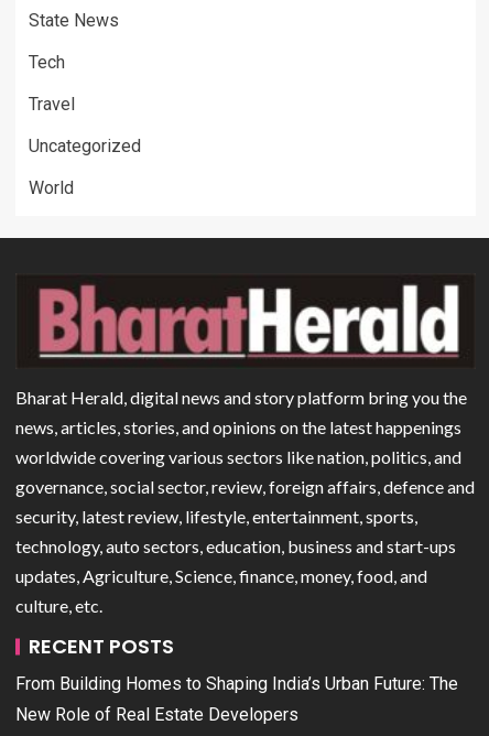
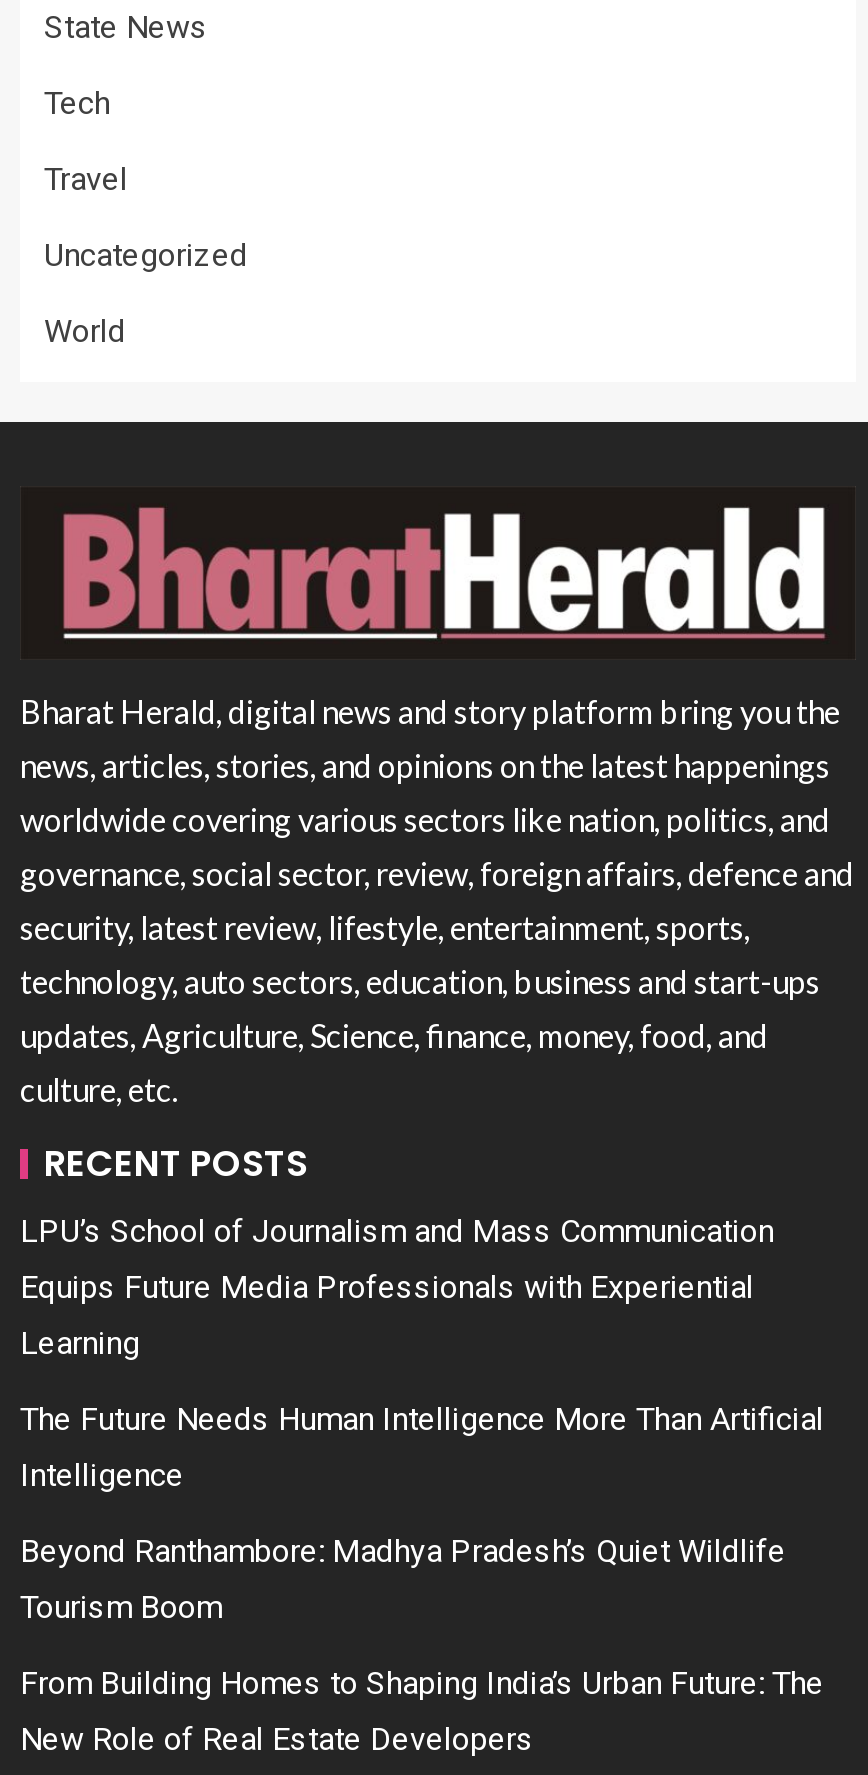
none -> [20,1212,824,1626] LPU’s School of Journalism and Mass Communication | Equips Future Media Professionals with Experiential | Learning | The Future Needs Human Intelligence More Than Artificial | Intelligence | Beyond Ranthambore: Madhya Pradesh’s Quiet Wildlife | Tourism Boom

